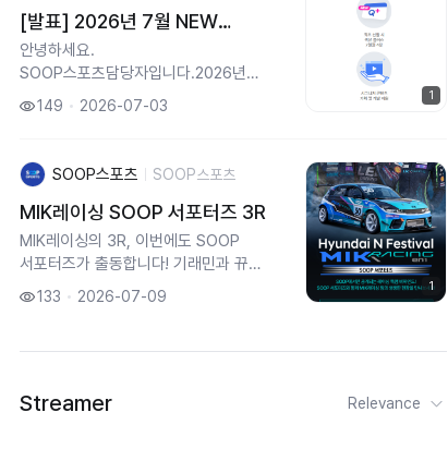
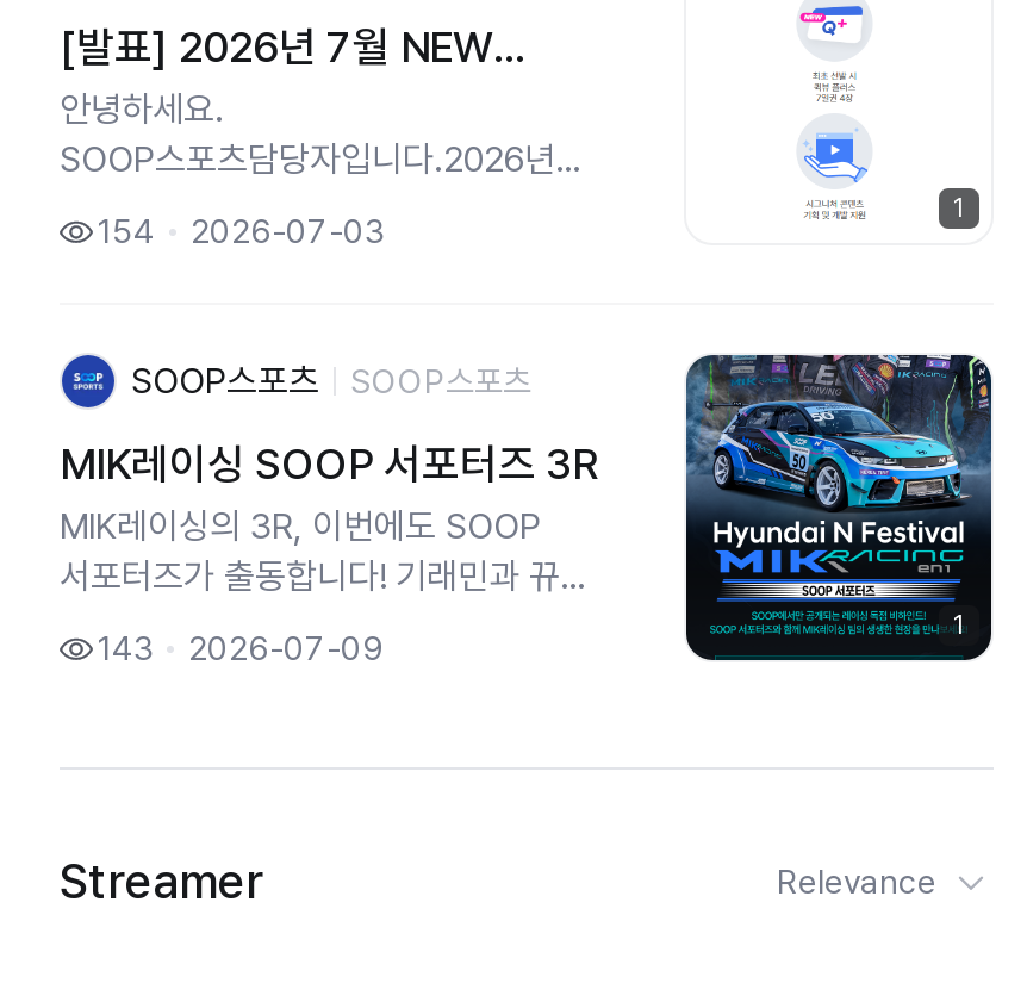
[37,97,63,114] 149 -> [98,212,155,250] 154
[37,288,61,305] 133 -> [98,629,153,667] 143

